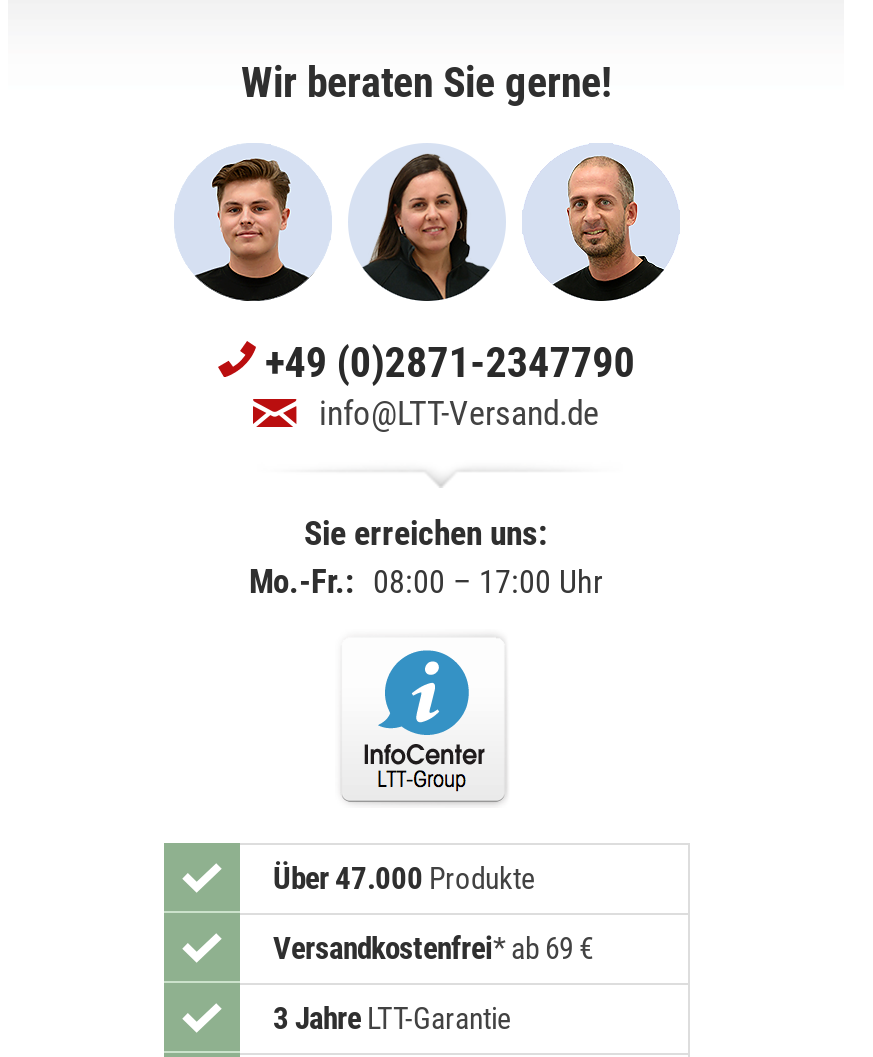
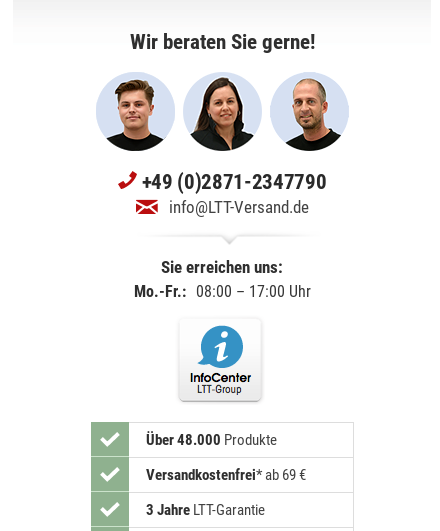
[273,861,535,897] Über 47.000 Produkte -> [145,431,276,449] Über 48.000 Produkte

